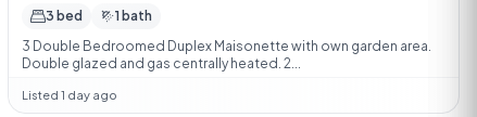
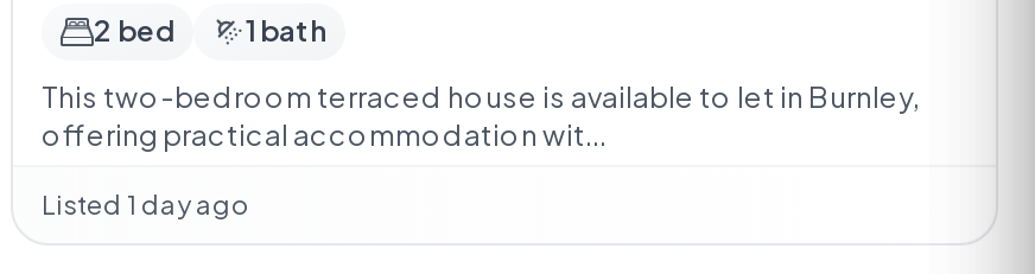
[46,8,152,24] 3 bed 1 bath -> [94,13,326,49] 2 bed 1 bath
[22,38,431,71] 3 Double Bedroomed Duplex Maisonette with own garden area. | Double glazed and gas centrally heated. 2... -> [42,79,920,153] This two-bedroom terraced house is available to let in Burnley, | offering practical accommodation wit...

